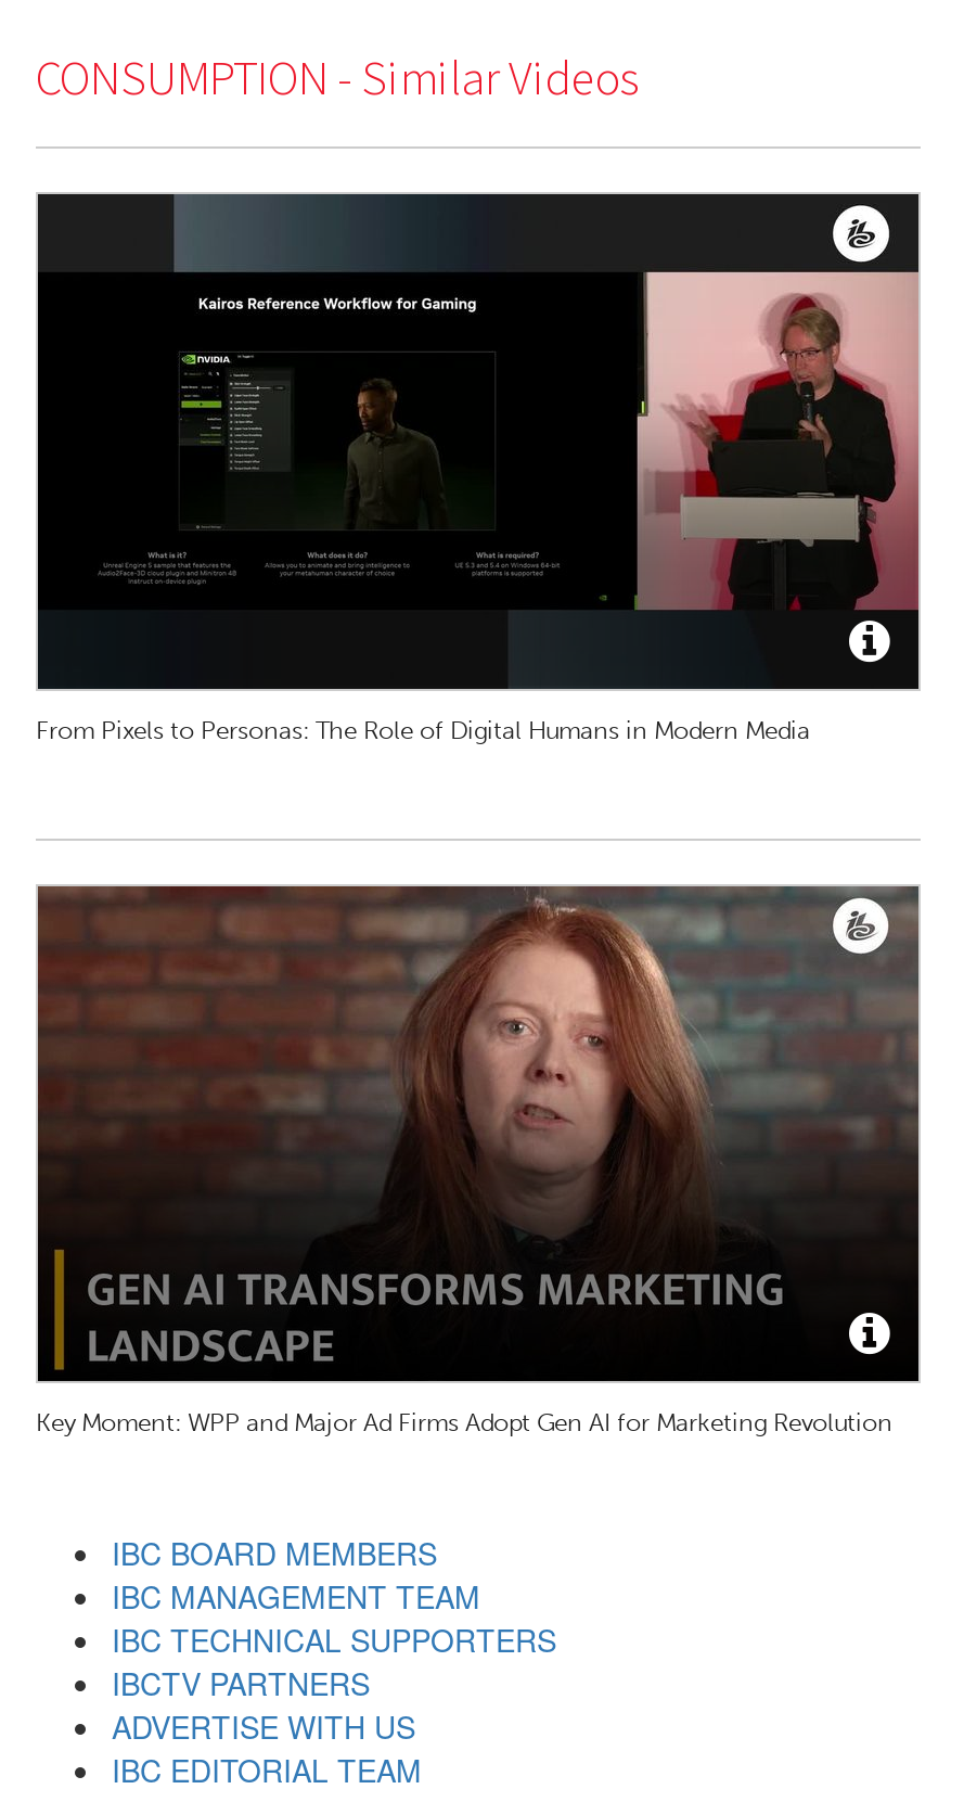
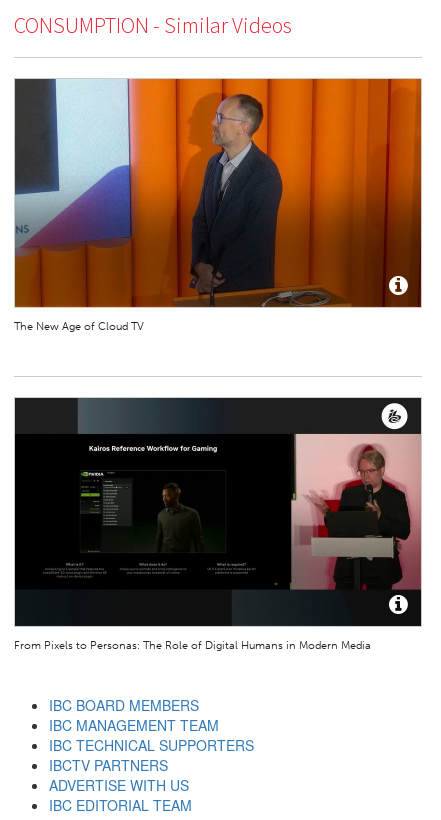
none -> [14,78,422,333] [image] | The New Age of Cloud TV
moved [36,205,921,745] -> [14,403,422,652]: [image] | From Pixels to Personas: The Role of Digital Humans in Modern Media
[36,886,921,1437] [image] | Key Moment: WPP and Major Ad Firms Adopt Gen AI for Marketing Revolution -> none

